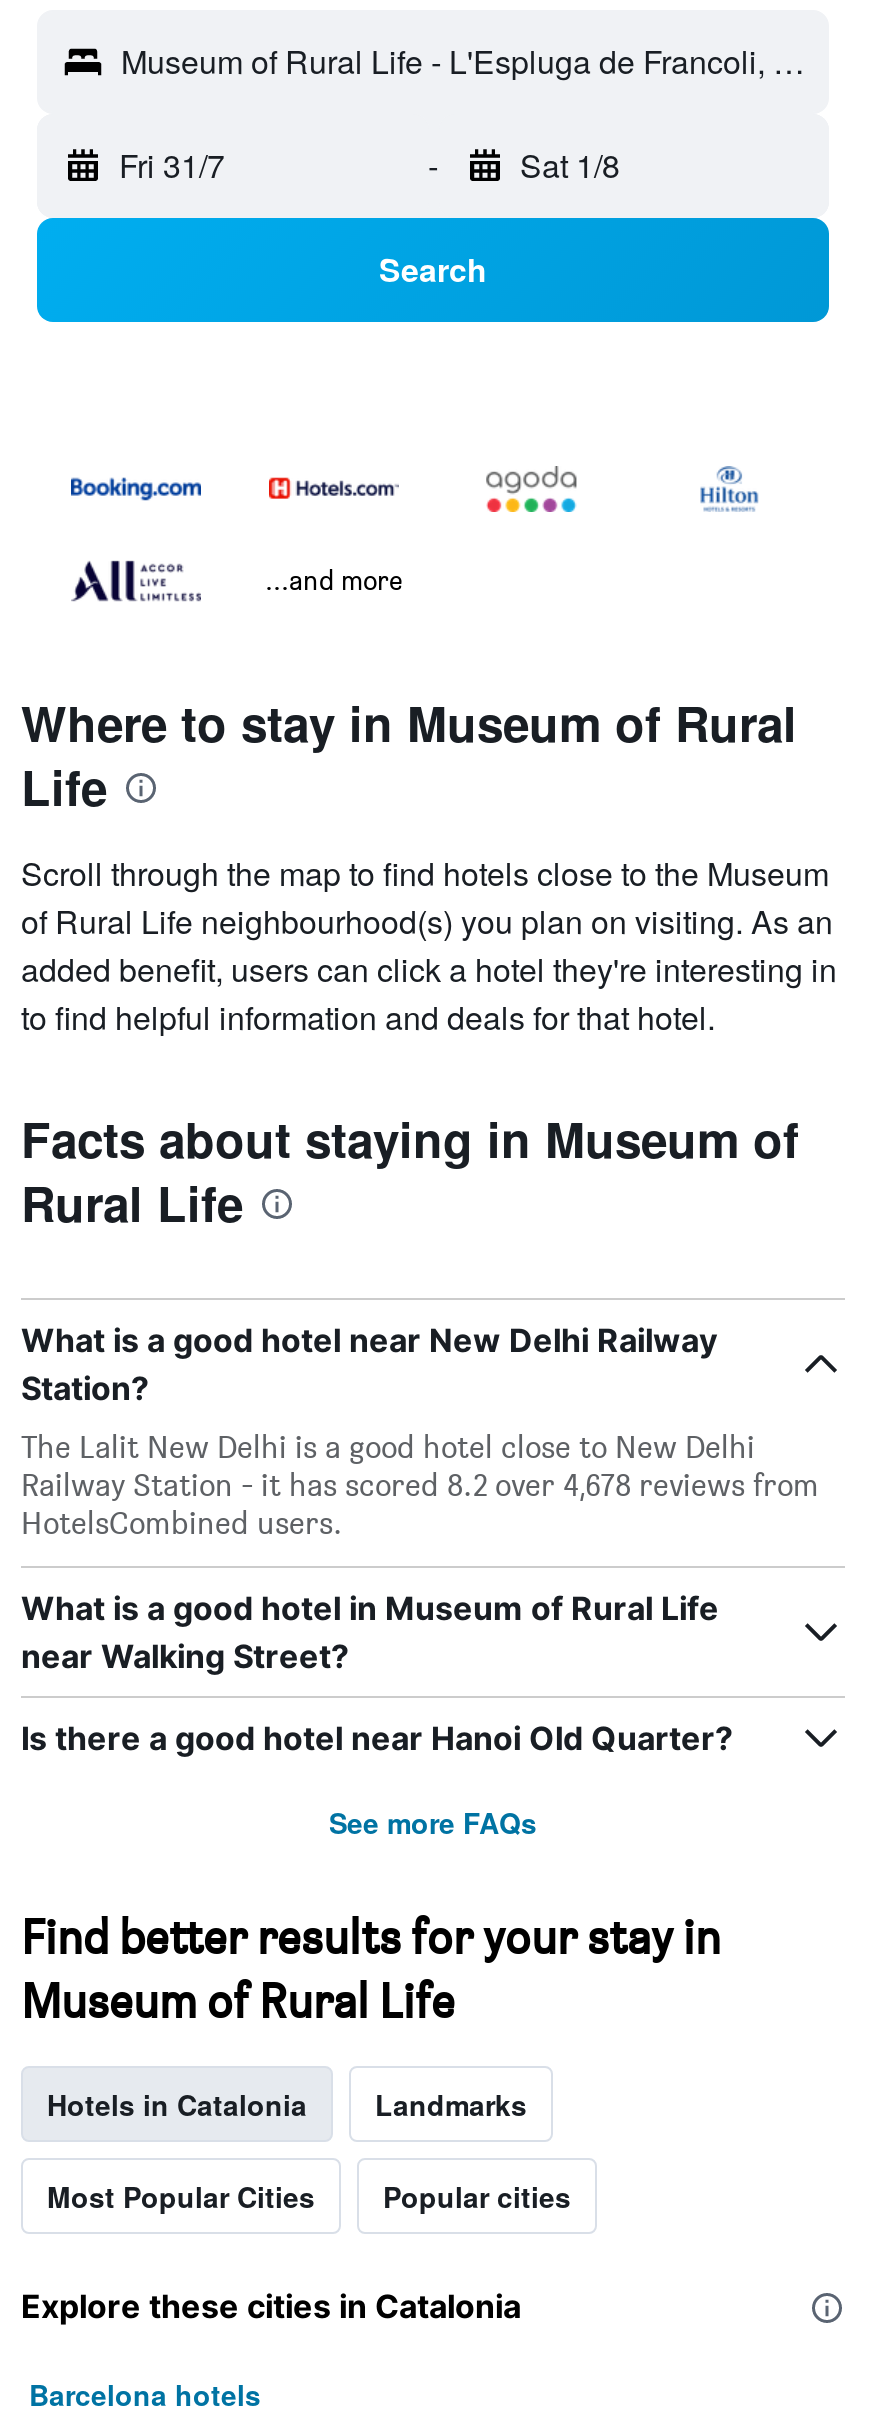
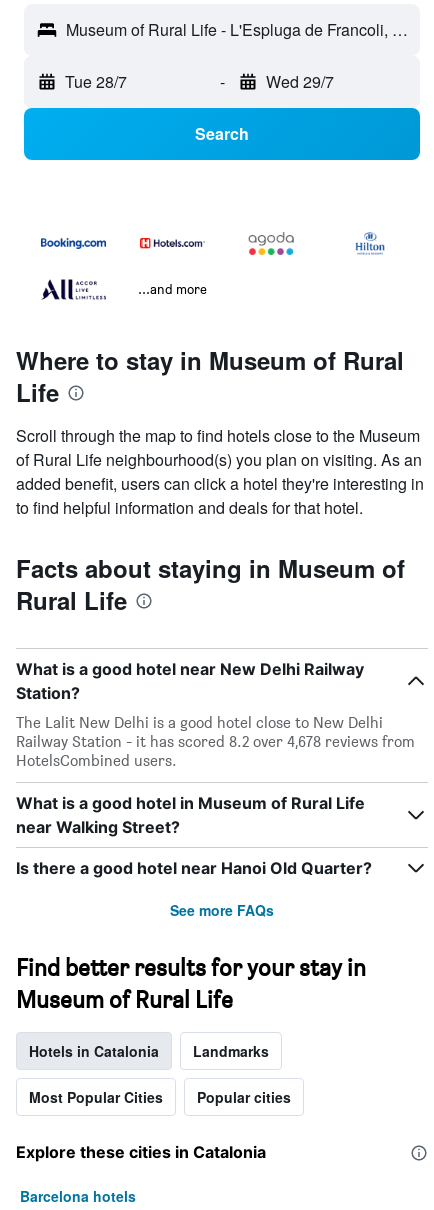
[119,142,225,188] Fri 31/7 -> [65,70,127,93] Tue 28/7
[520,142,620,188] Sat 1/8 -> [265,70,333,93] Wed 29/7

